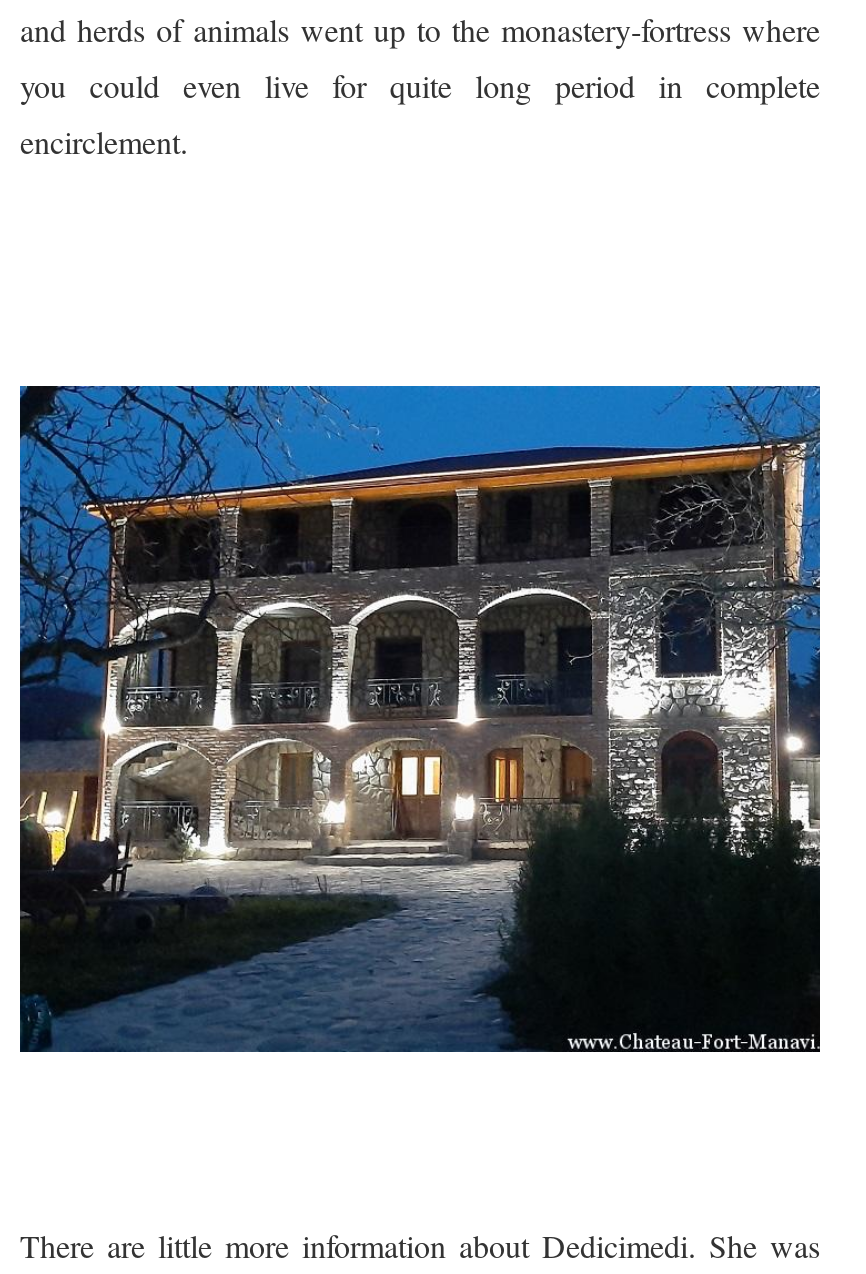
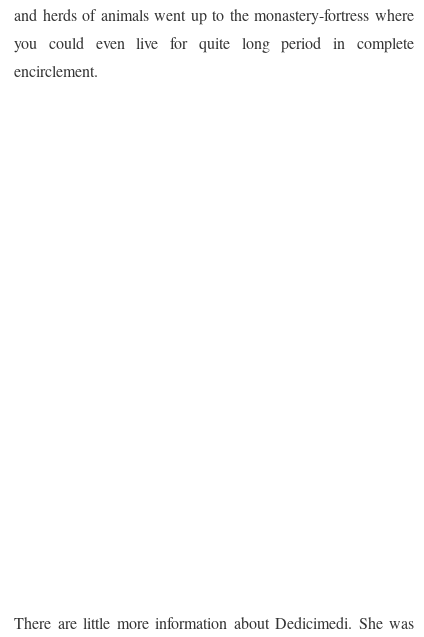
[18,384,822,1054] [image] -> none

